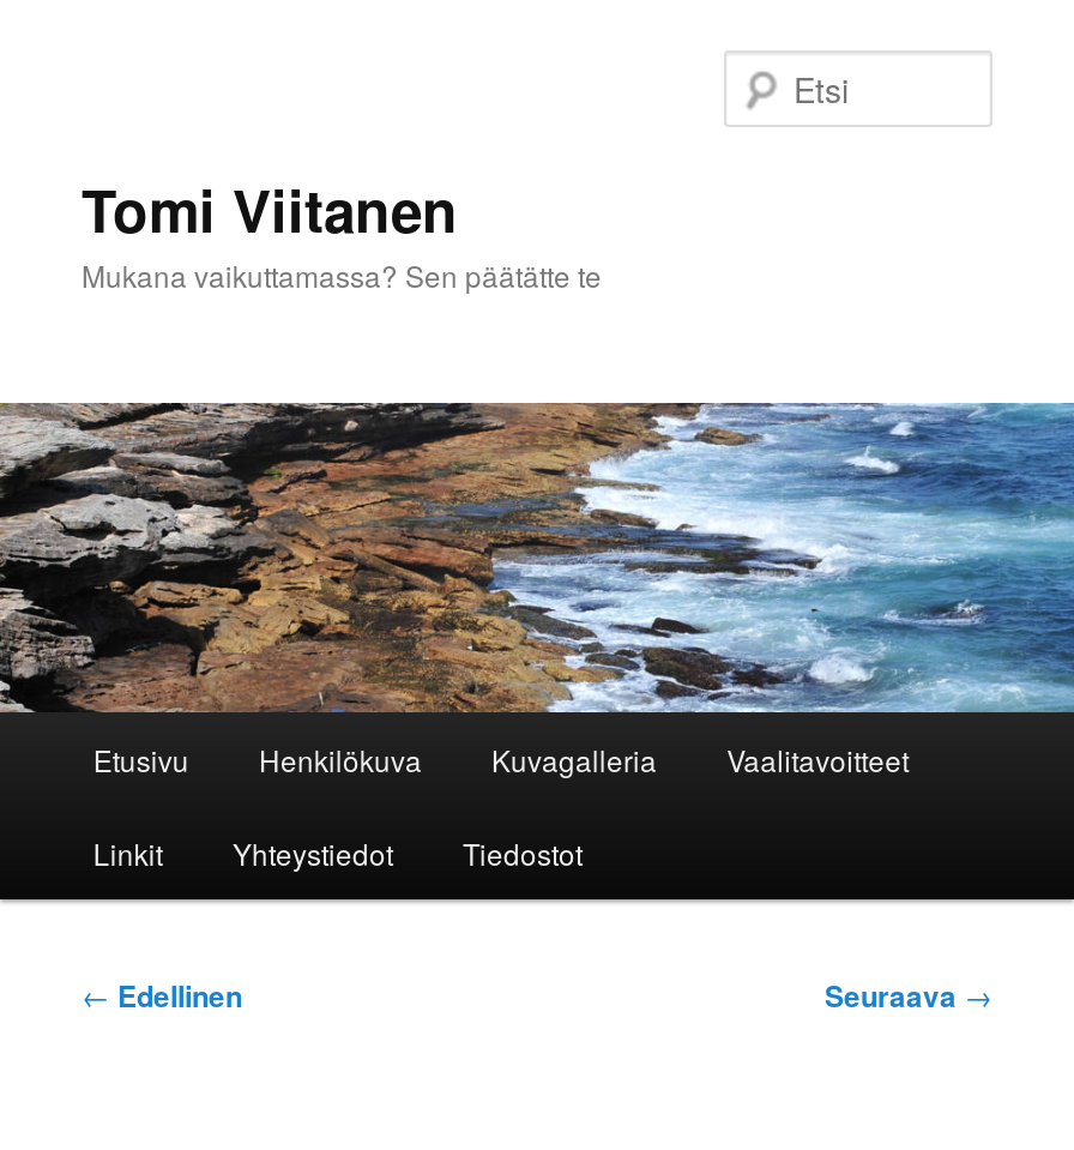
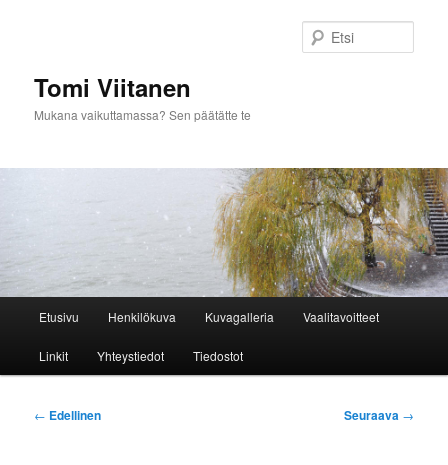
[7,401,1067,715] [image] -> [3,167,445,298] [image]

